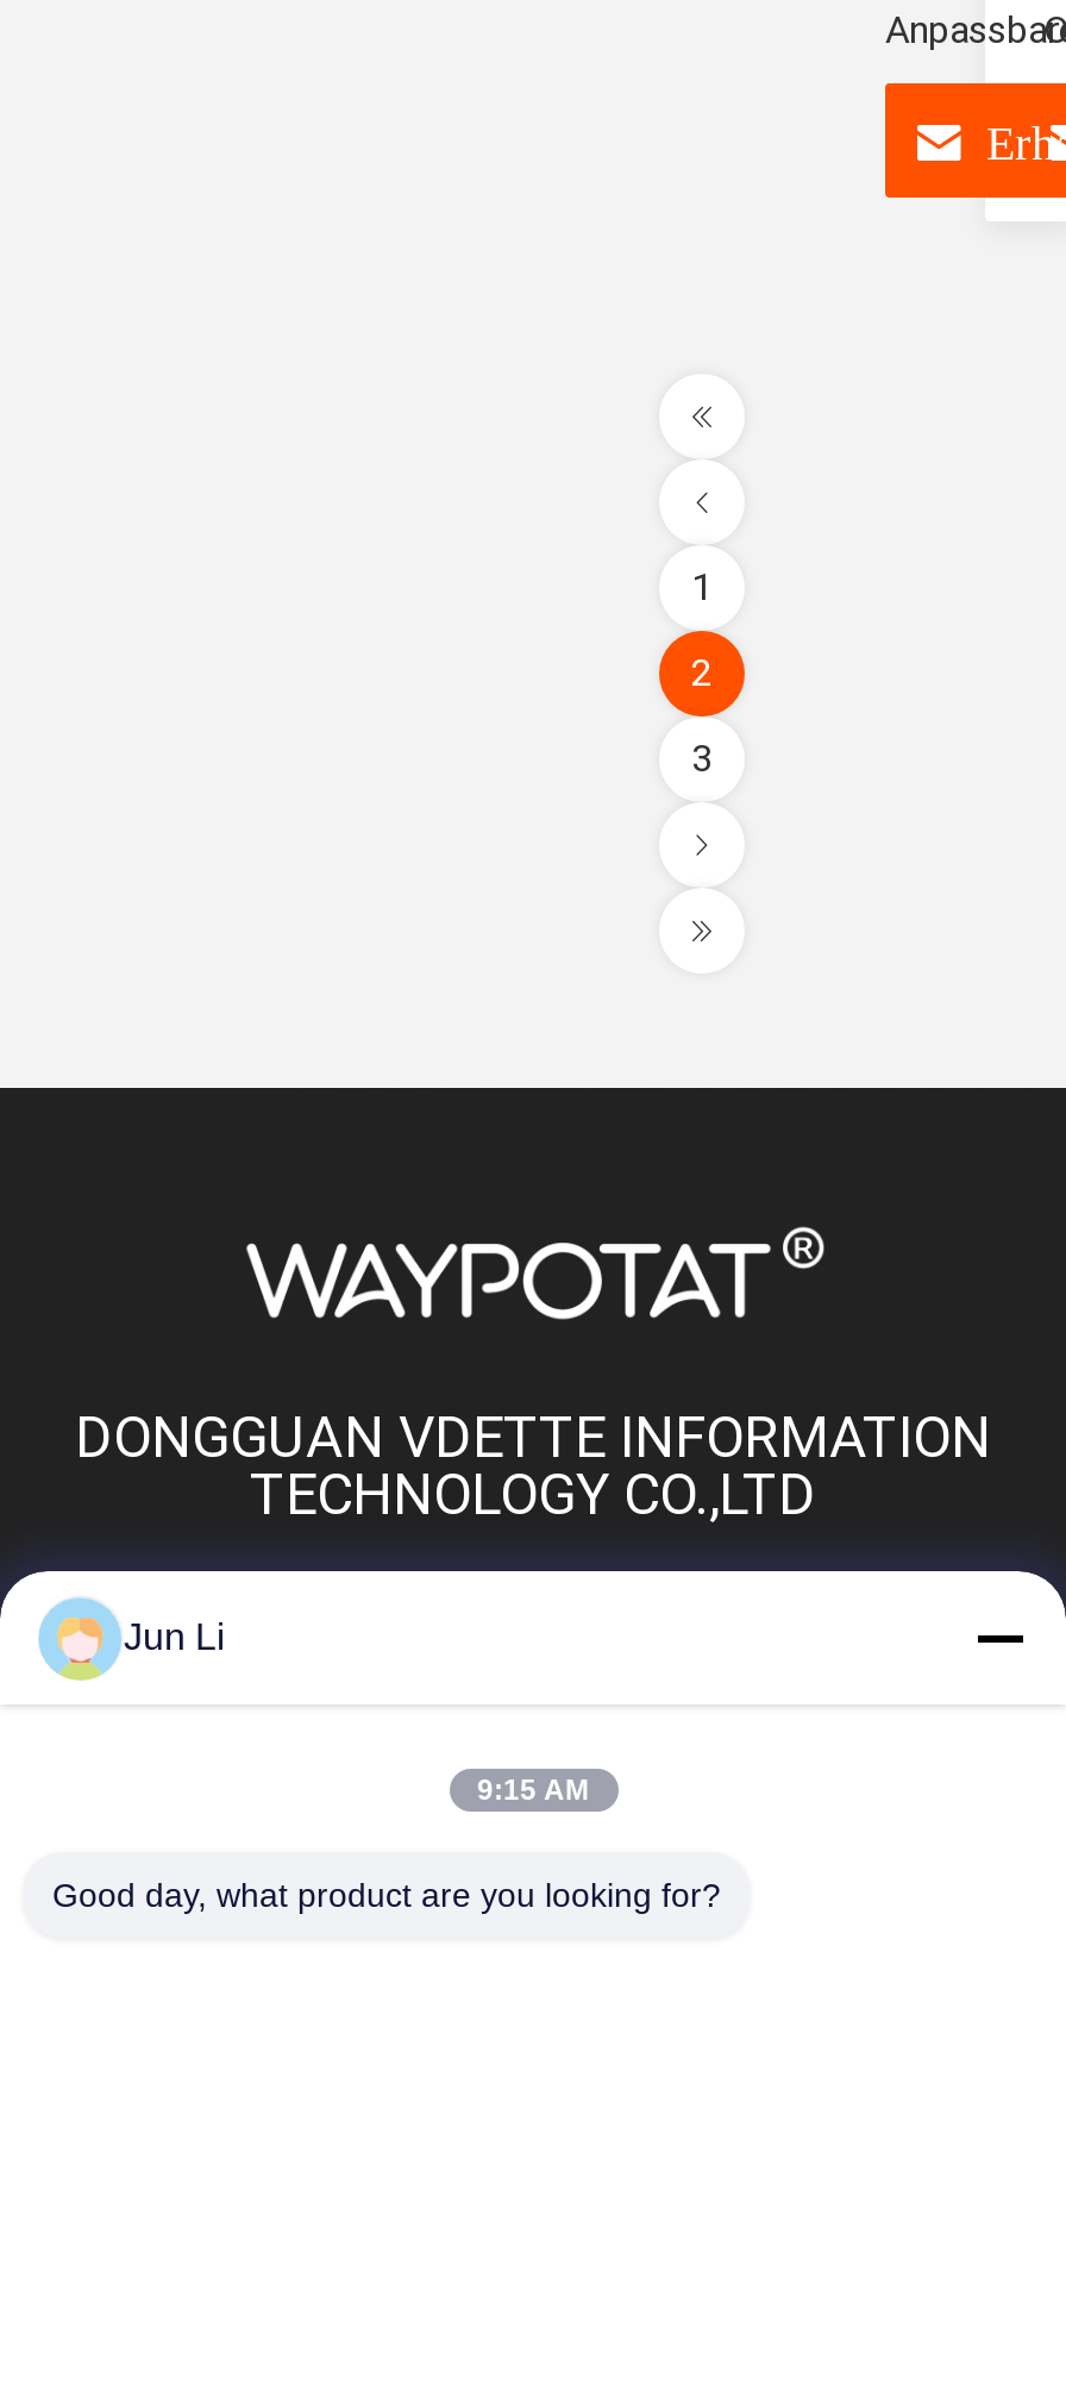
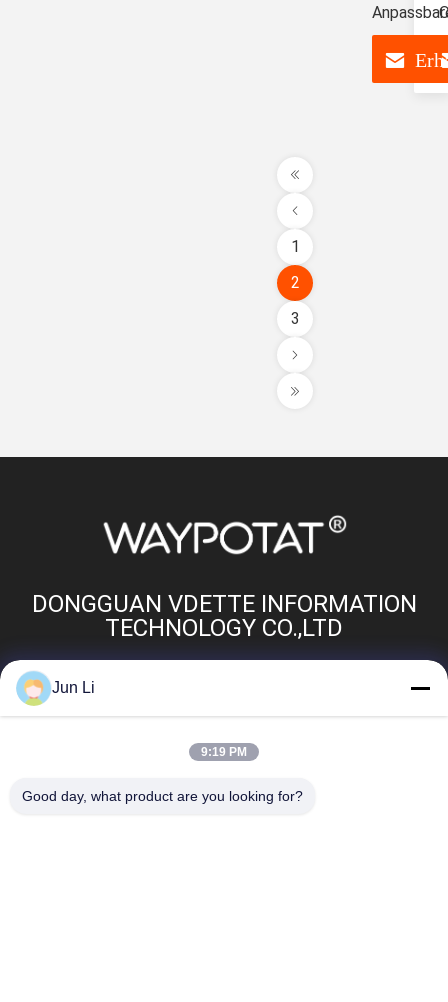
[477,1774,589,1807] 9:15 AM -> [201,745,247,759] 9:19 PM

